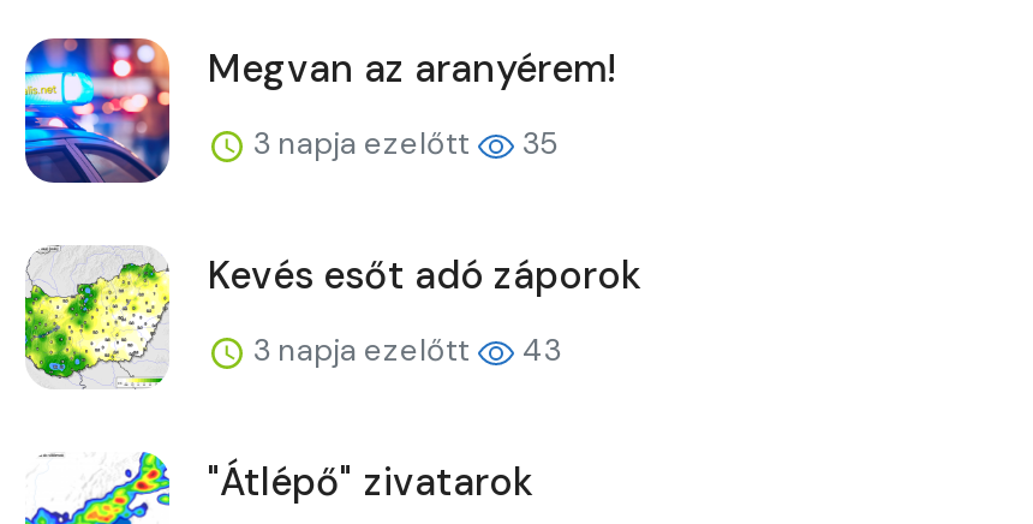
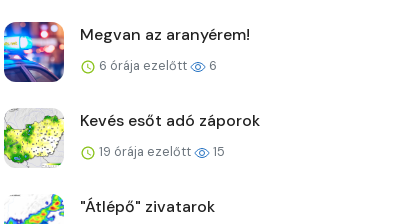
[246,123,477,163] 3 napja ezelőtt -> [96,57,190,74] 6 órája ezelőtt
[515,123,559,163] 35 -> [206,57,217,74] 6
[246,329,477,370] 3 napja ezelőtt -> [96,143,194,160] 19 órája ezelőtt
[515,329,561,370] 43 -> [210,143,225,160] 15

